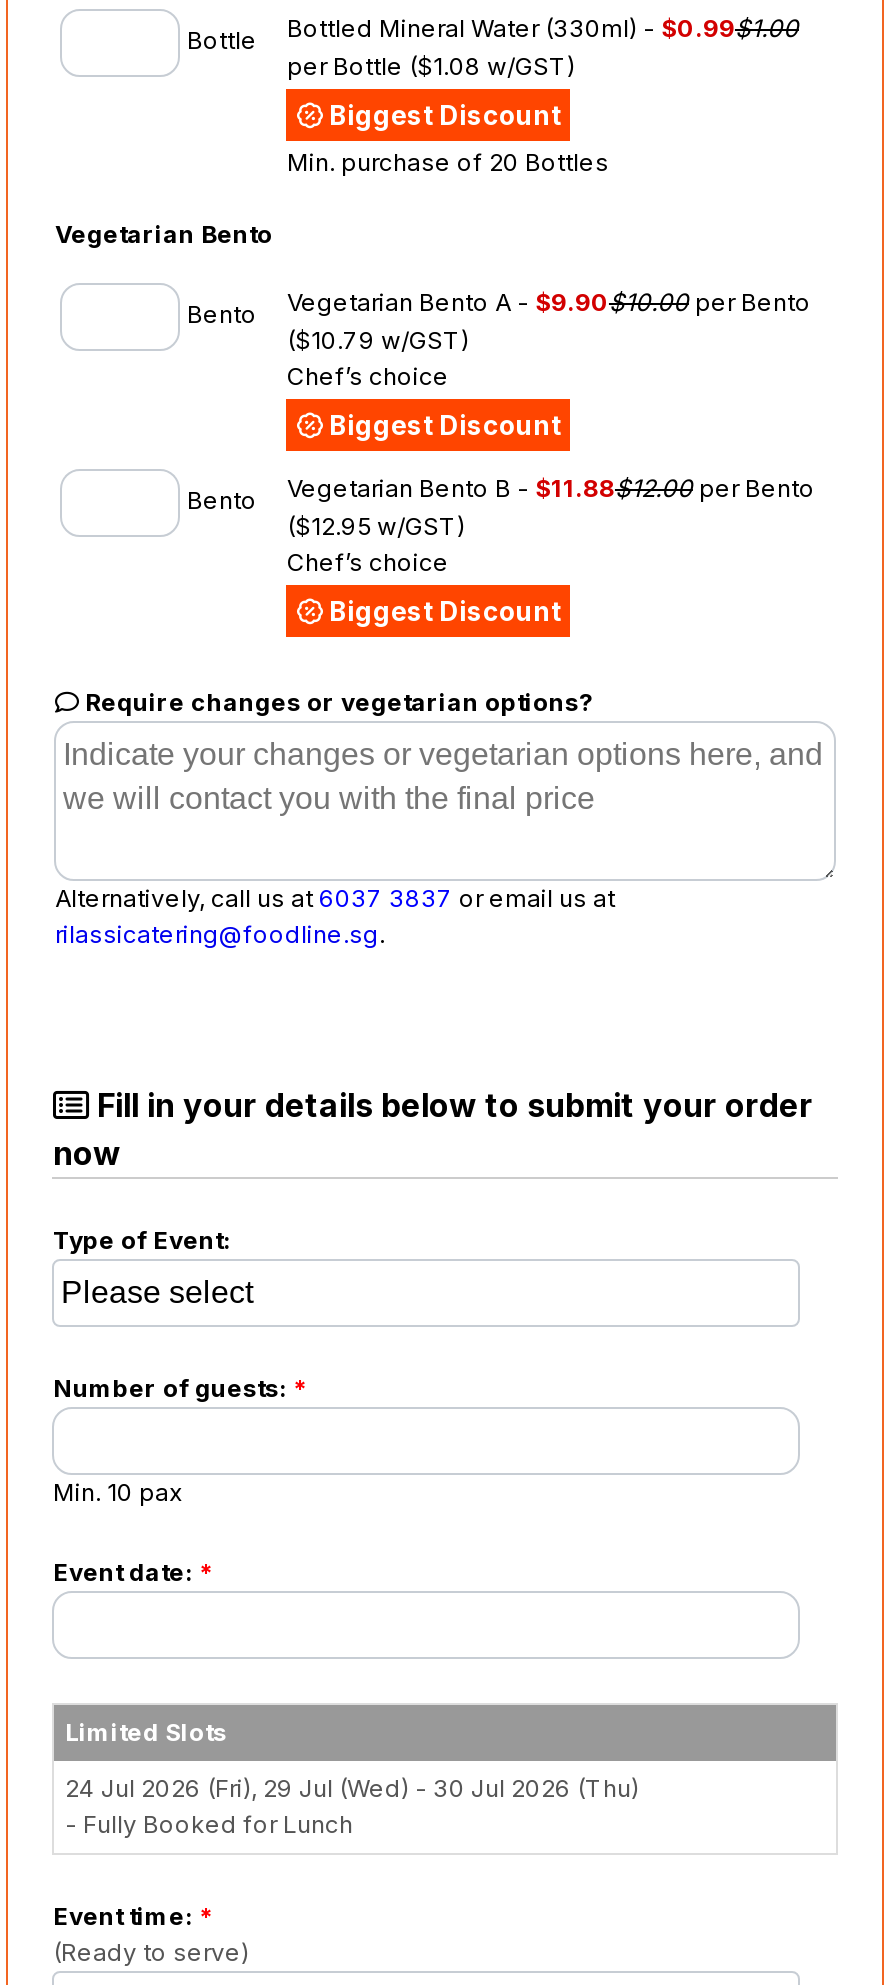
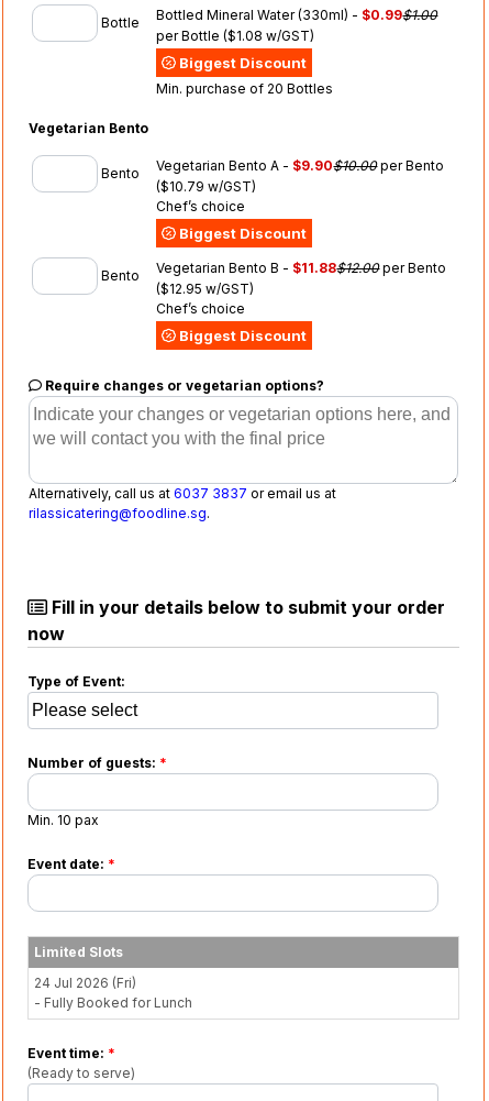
[65,1773,639,1803] 24 Jul 2026 (Fri), 29 Jul (Wed) - 30 Jul 2026 (Thu) -> [35,975,137,991] 24 Jul 2026 (Fri)

